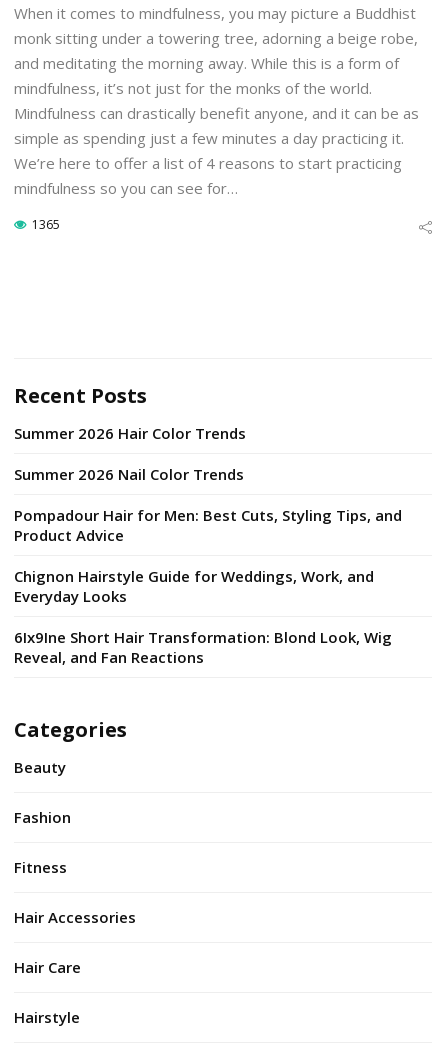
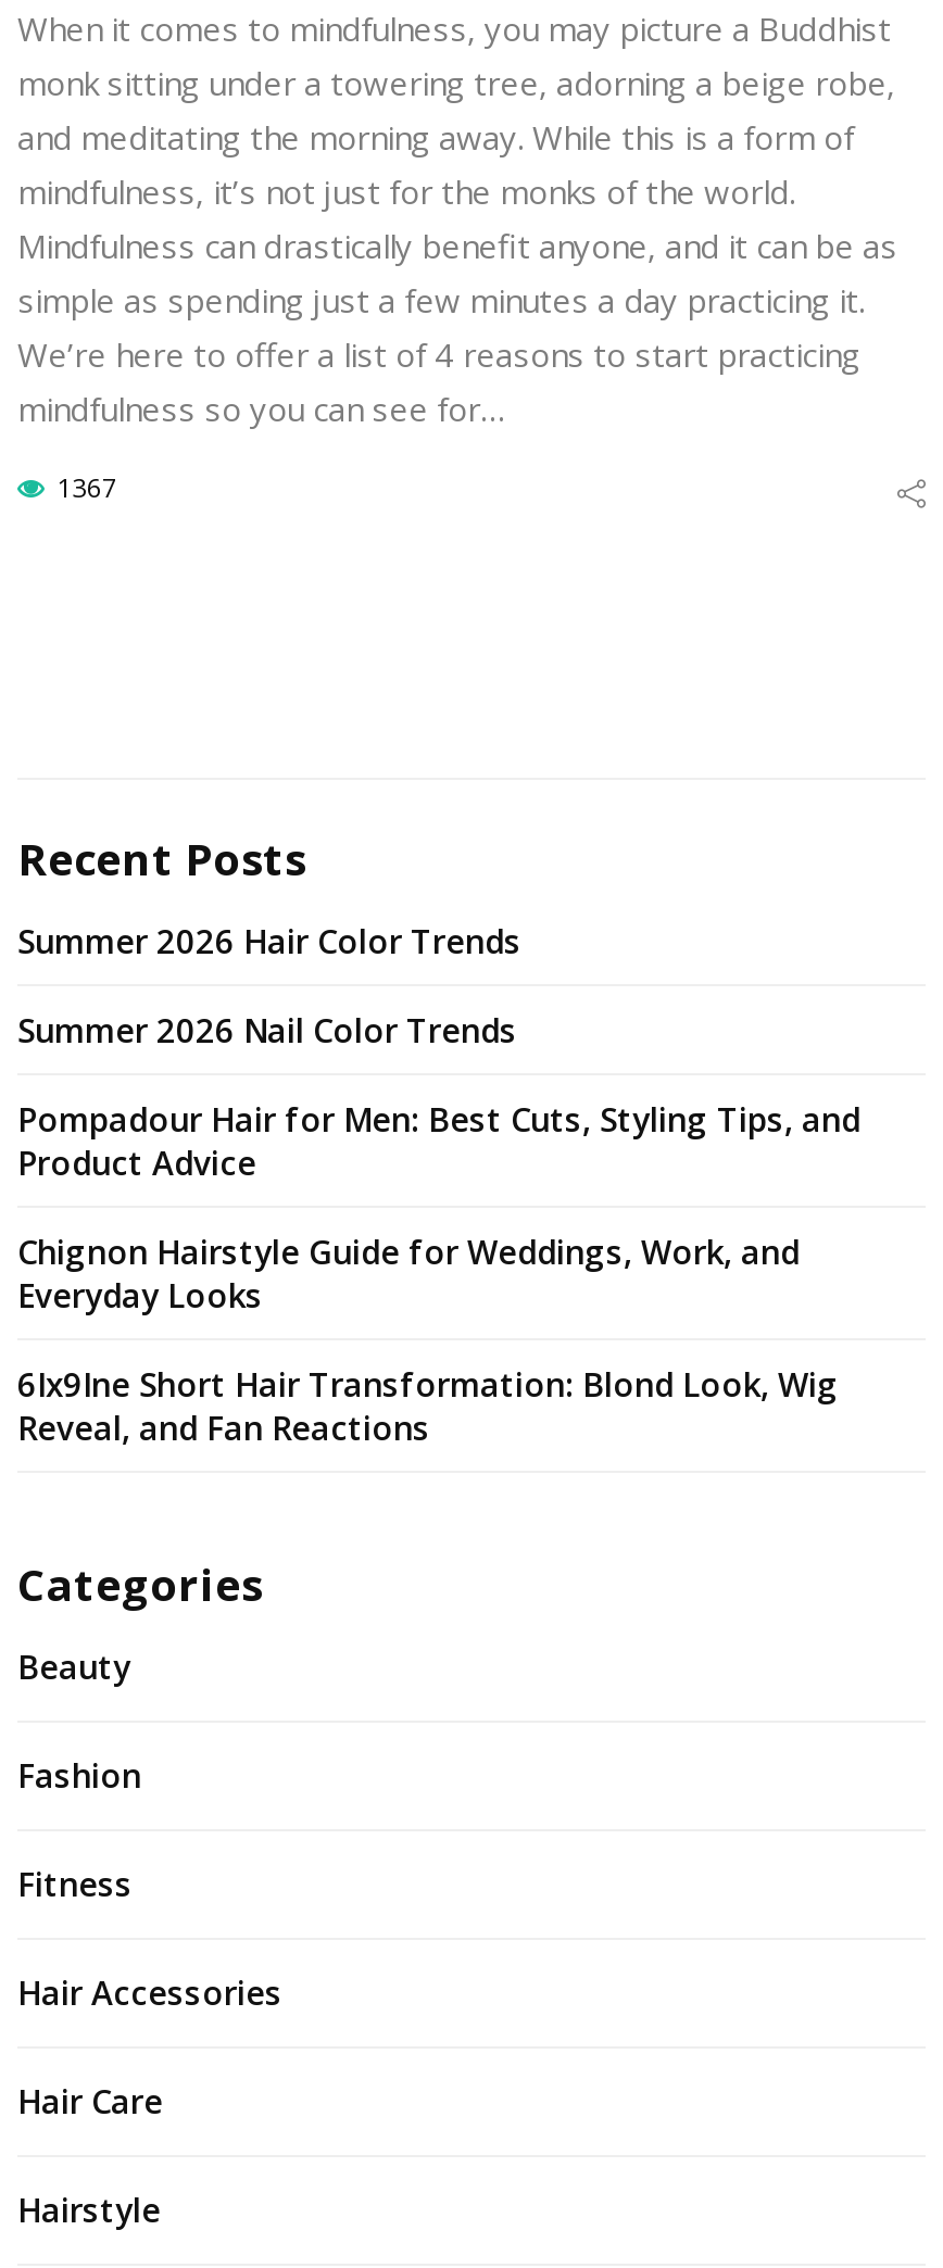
[32,215,60,232] 1365 -> [56,468,117,505] 1367

